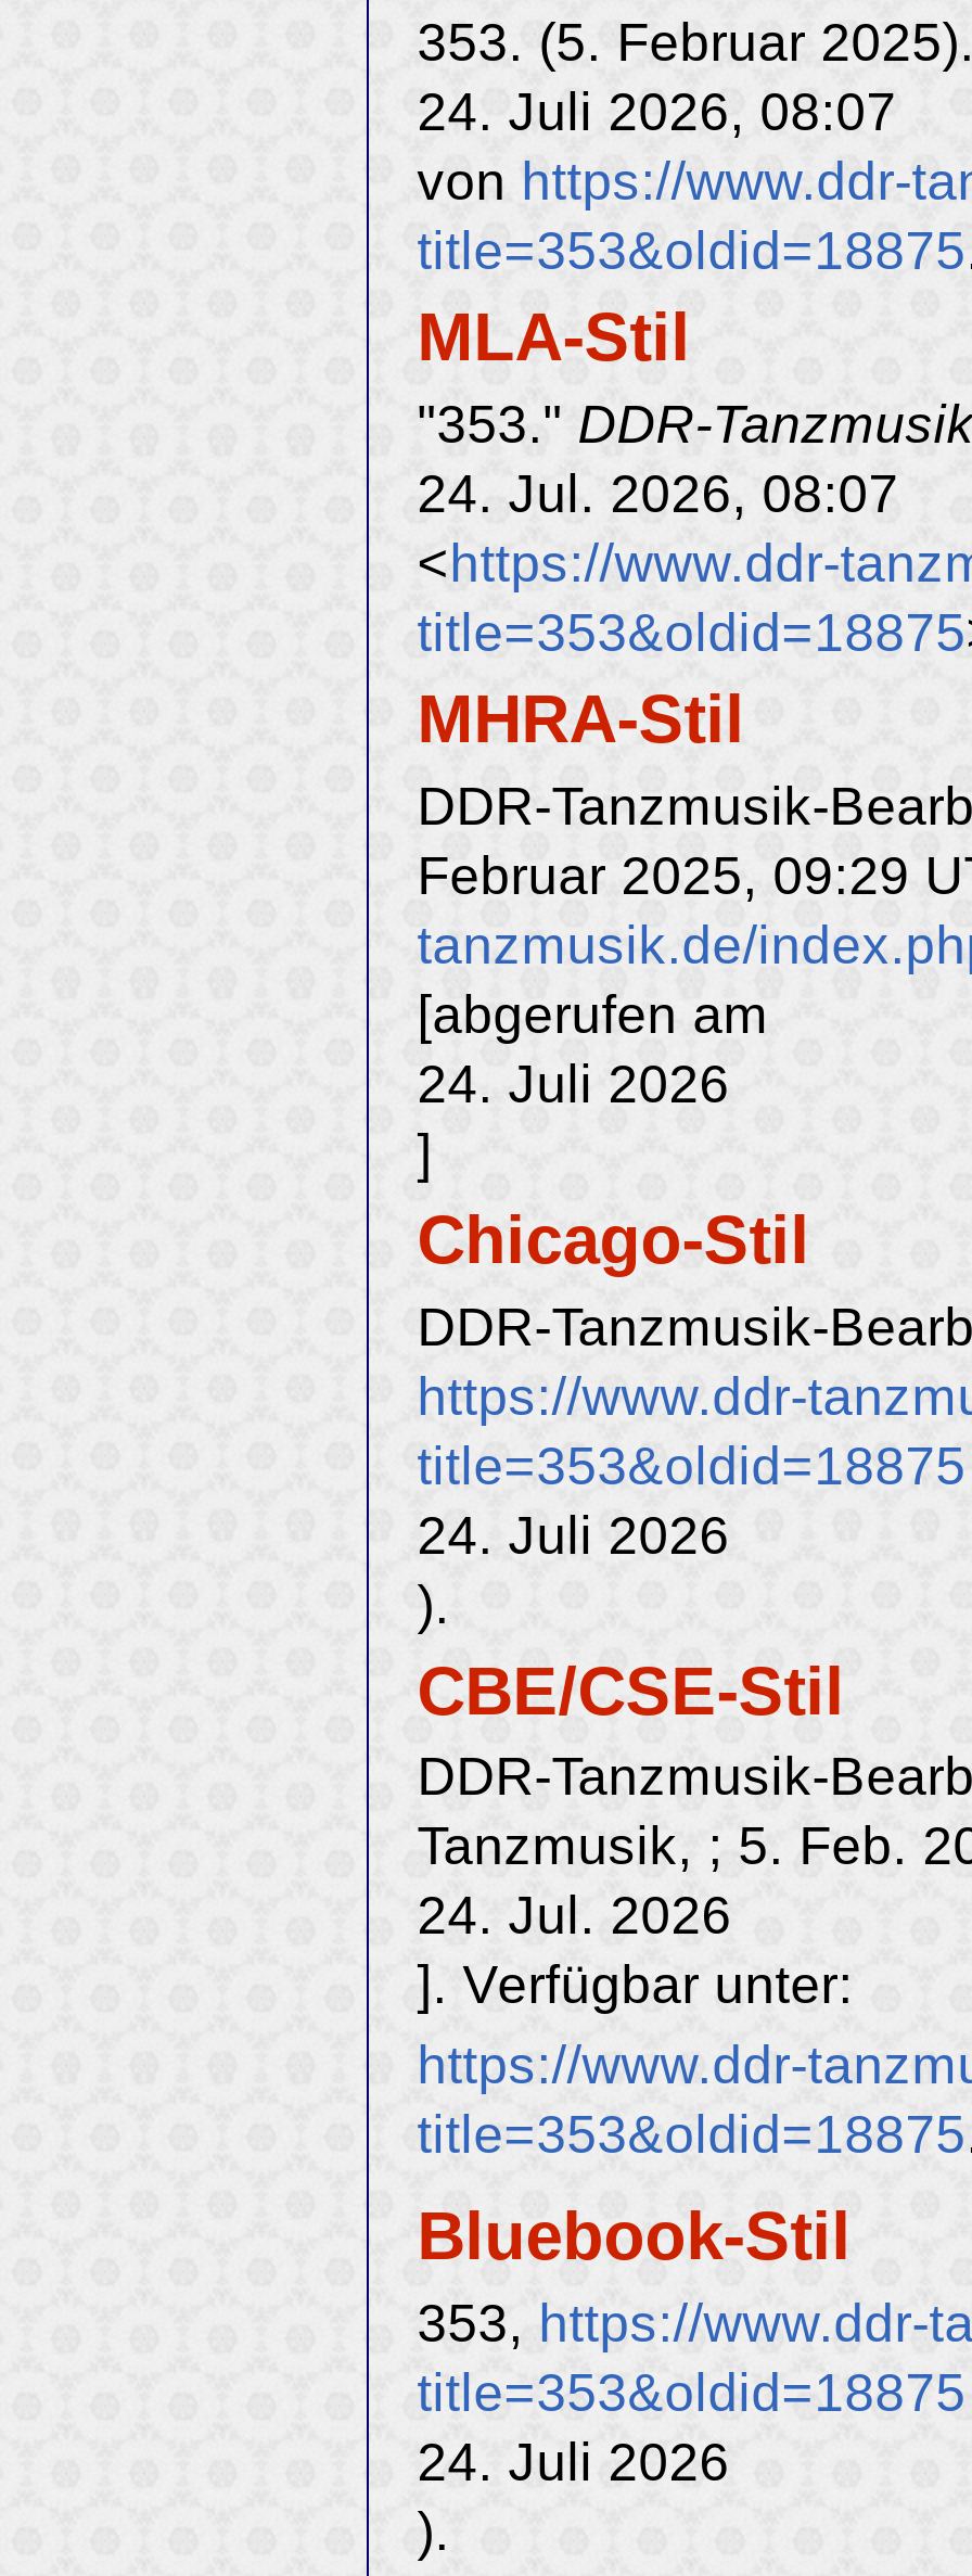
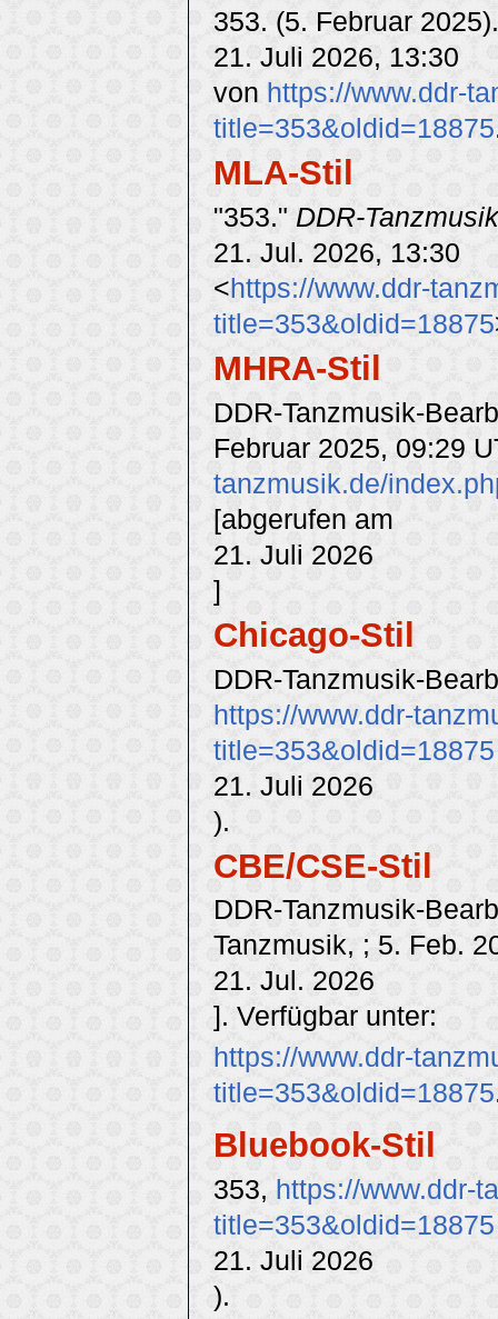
[417,83,896,142] 24. Juli 2026, 08:07 -> [214,43,459,73] 21. Juli 2026, 13:30
[417,465,899,523] 24. Jul. 2026, 08:07 -> [214,238,460,268] 21. Jul. 2026, 13:30
[417,1054,729,1113] 24. Juli 2026 -> [214,540,374,570] 21. Juli 2026
[417,1505,729,1564] 24. Juli 2026 -> [214,771,374,801] 21. Juli 2026
[417,1887,732,1945] 24. Jul. 2026 -> [214,966,375,996] 21. Jul. 2026
[417,2432,729,2490] 24. Juli 2026 -> [214,1245,374,1275] 21. Juli 2026

